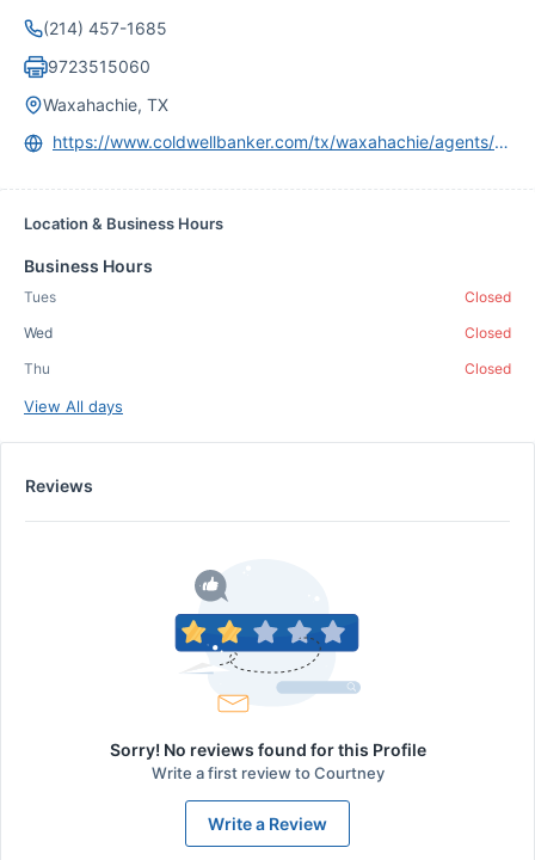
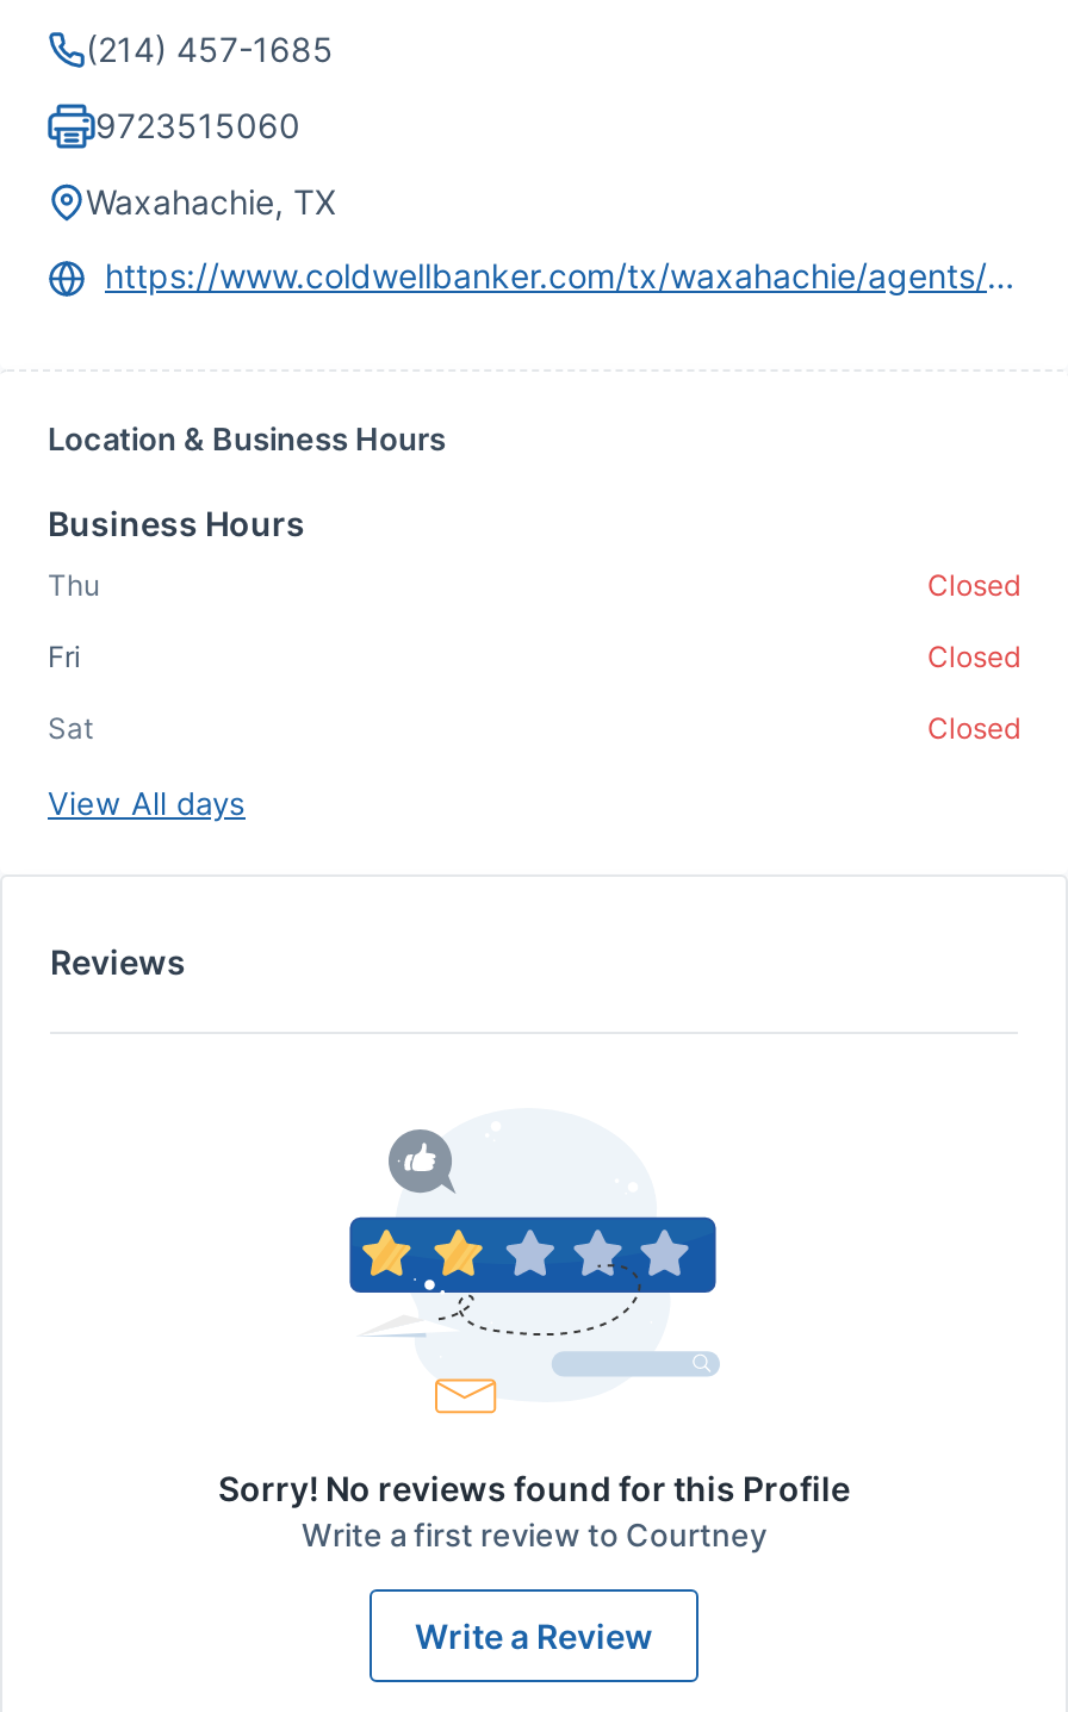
[24,288,56,306] Tues -> none
[24,324,53,342] Wed -> [48,639,81,674] Fri
moved [24,360,50,377] -> [48,567,100,603]: Thu
none -> [48,710,93,746] Sat

